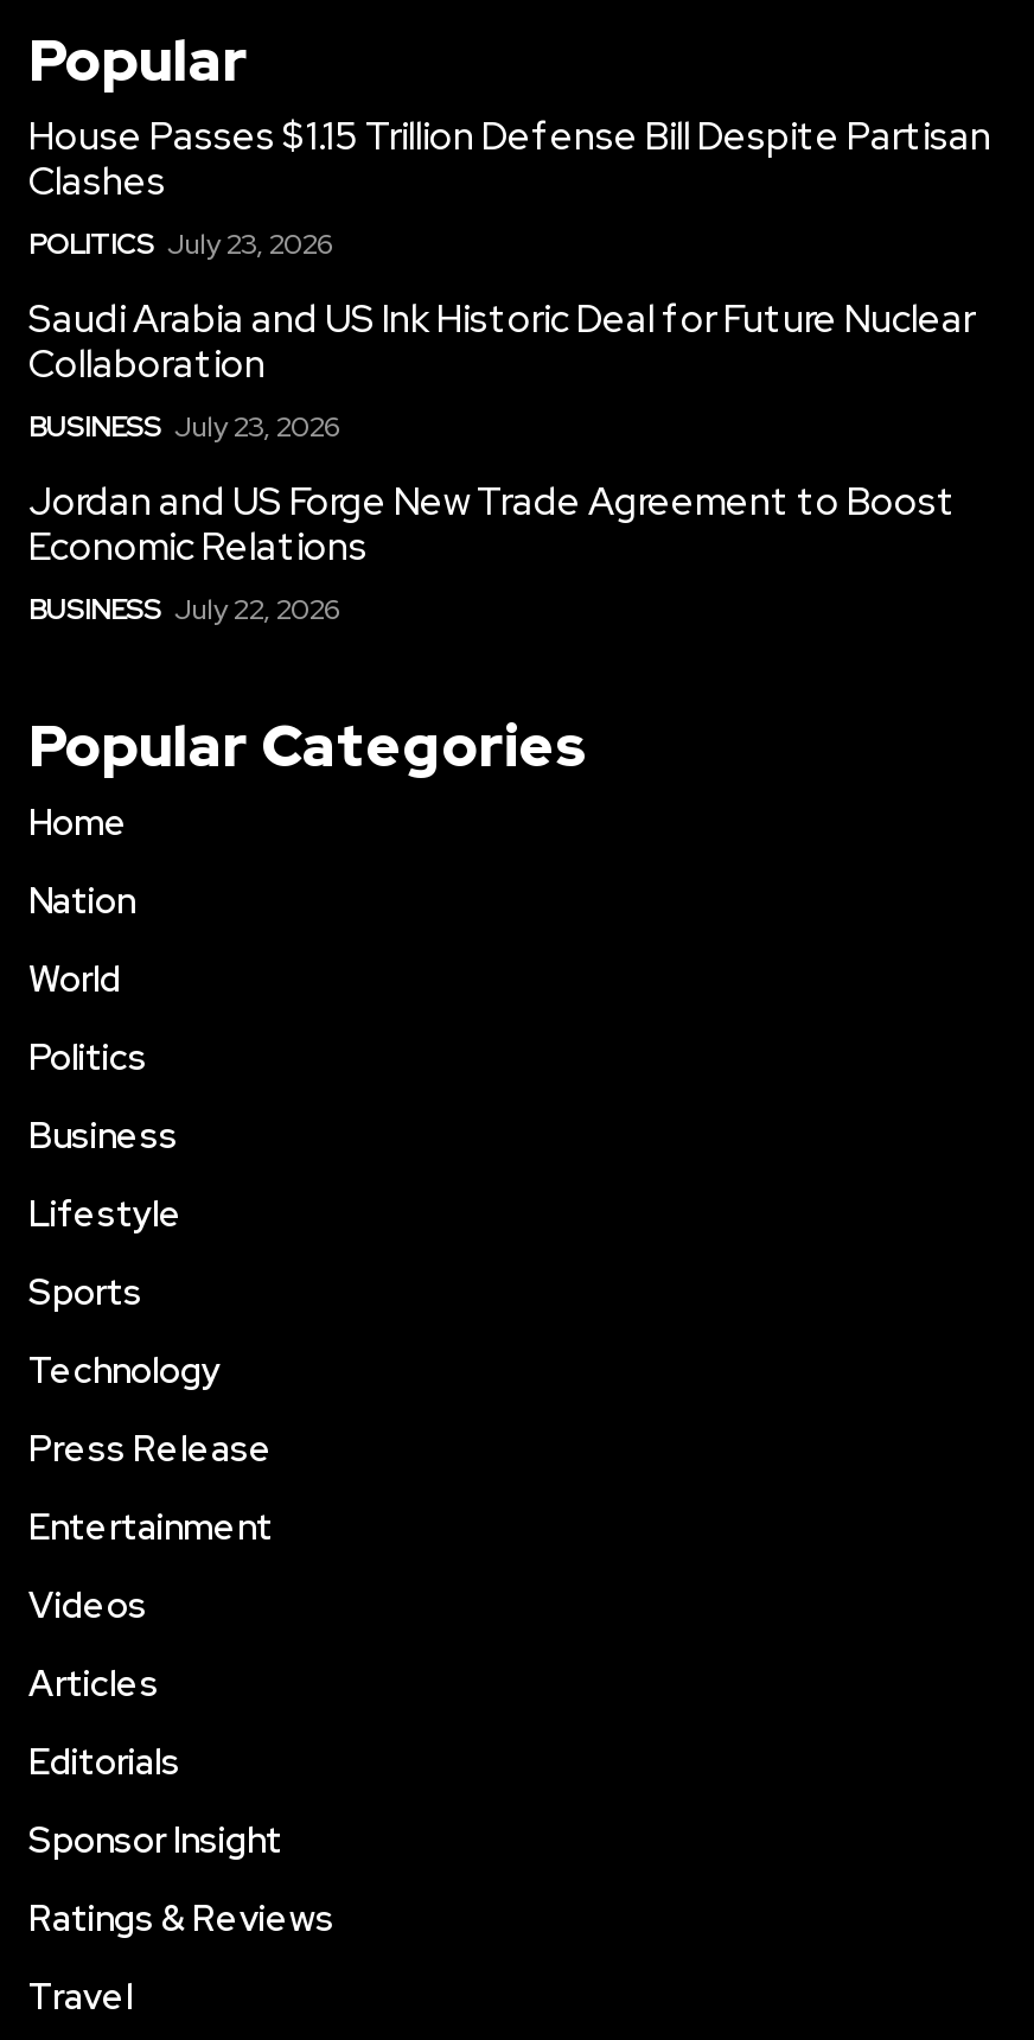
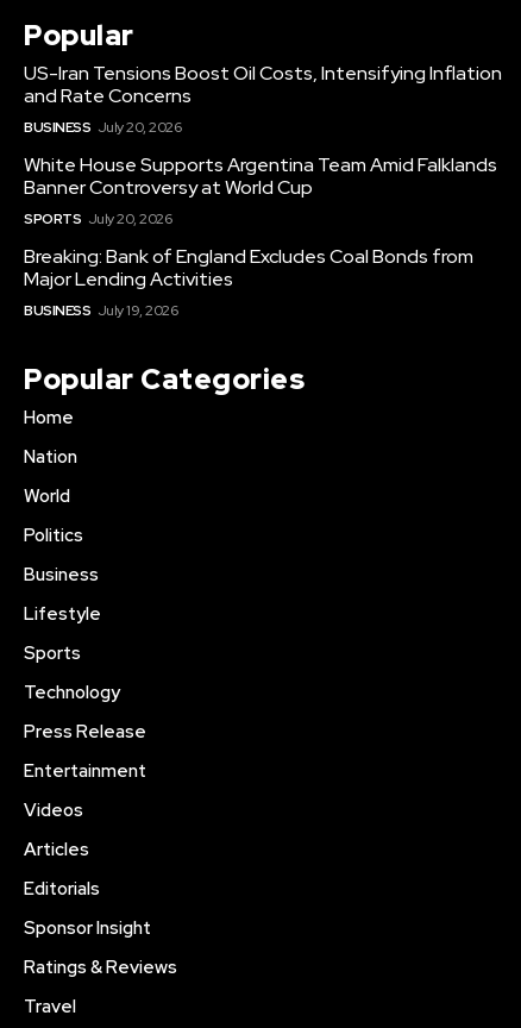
[28,112,991,264] House Passes $1.15 Trillion Defense Bill Despite Partisan | Clashes | POLITICS July 23, 2026 -> [24,61,502,137] US-Iran Tensions Boost Oil Costs, Intensifying Inflation | and Rate Concerns | BUSINESS July 20, 2026
[28,295,975,447] Saudi Arabia and US Ink Historic Deal for Future Nuclear | Collaboration | BUSINESS July 23, 2026 -> [24,153,497,229] White House Supports Argentina Team Amid Falklands | Banner Controversy at World Cup | SPORTS July 20, 2026
[28,478,956,630] Jordan and US Forge New Trade Agreement to Boost | Economic Relations | BUSINESS July 22, 2026 -> [24,244,473,321] Breaking: Bank of England Excludes Coal Bonds from | Major Lending Activities | BUSINESS July 19, 2026

